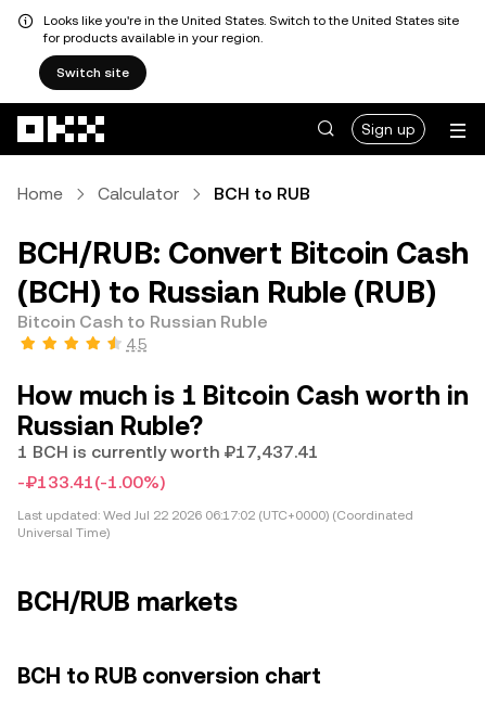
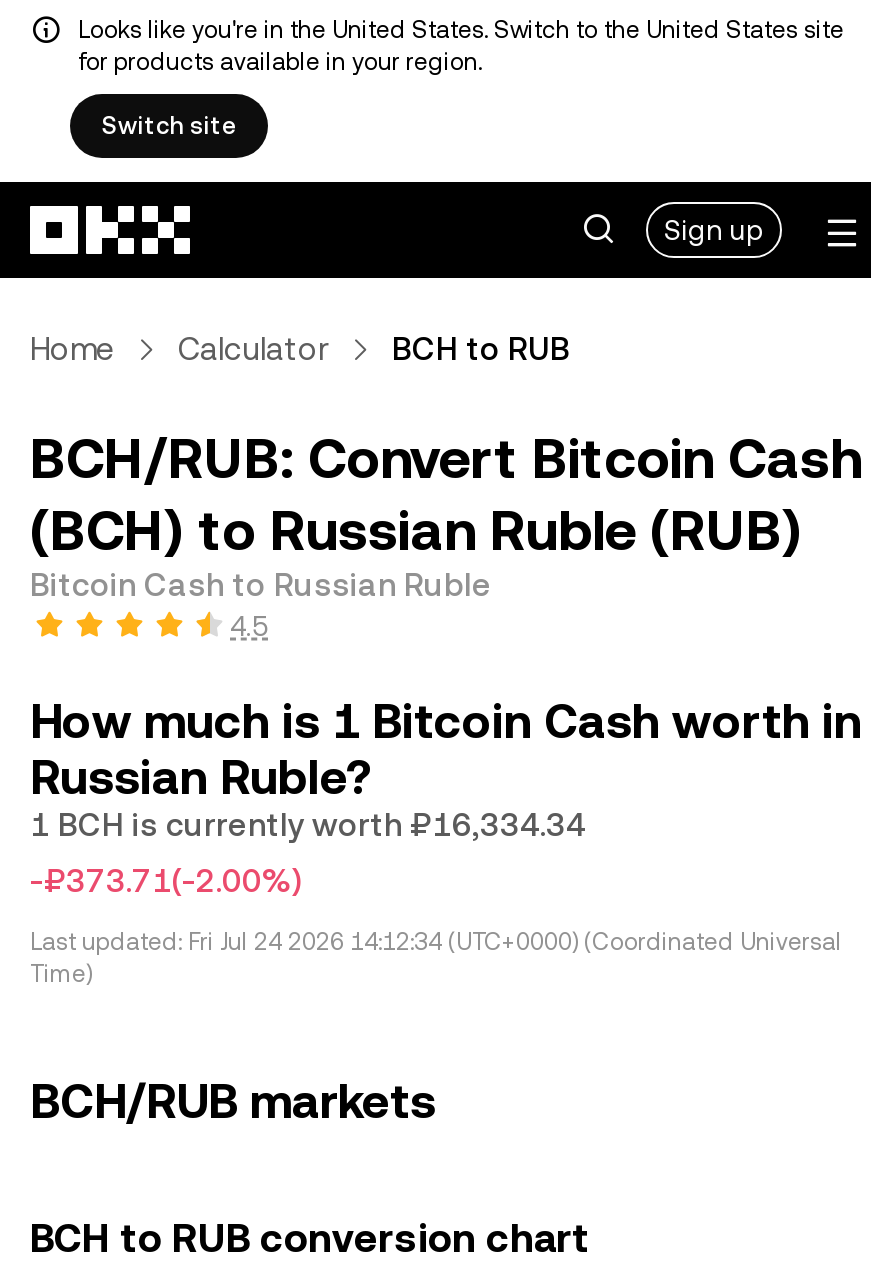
[17,442,319,462] 1 BCH is currently worth ₽17,437.41 -> [30,806,586,844] 1 BCH is currently worth ₽16,334.34
[17,472,165,493] -₽133.41(-1.00%) -> [30,862,302,900] -₽373.71(-2.00%)
[17,508,413,540] Last updated: Wed Jul 22 2026 06:17:02 (UTC+0000) (Coordinated | Universal Time) -> [30,928,842,988] Last updated: Fri Jul 24 2026 14:12:34 (UTC+0000) (Coordinated Universal | Time)

